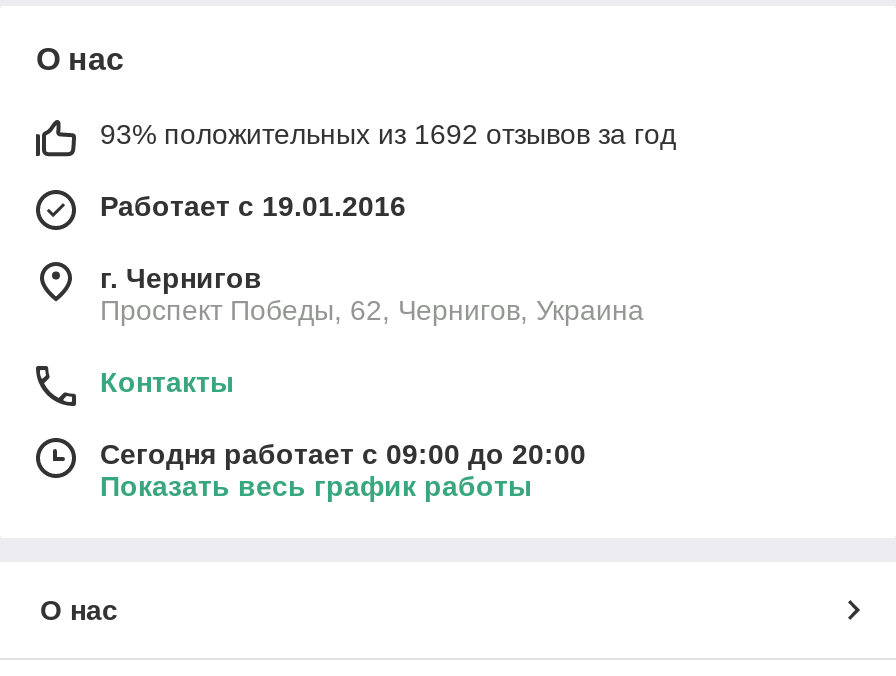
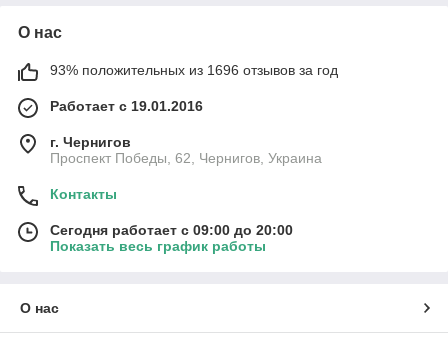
[100,118,676,150] 93% положительных из 1692 отзывов за год -> [50,62,338,78] 93% положительных из 1696 отзывов за год

